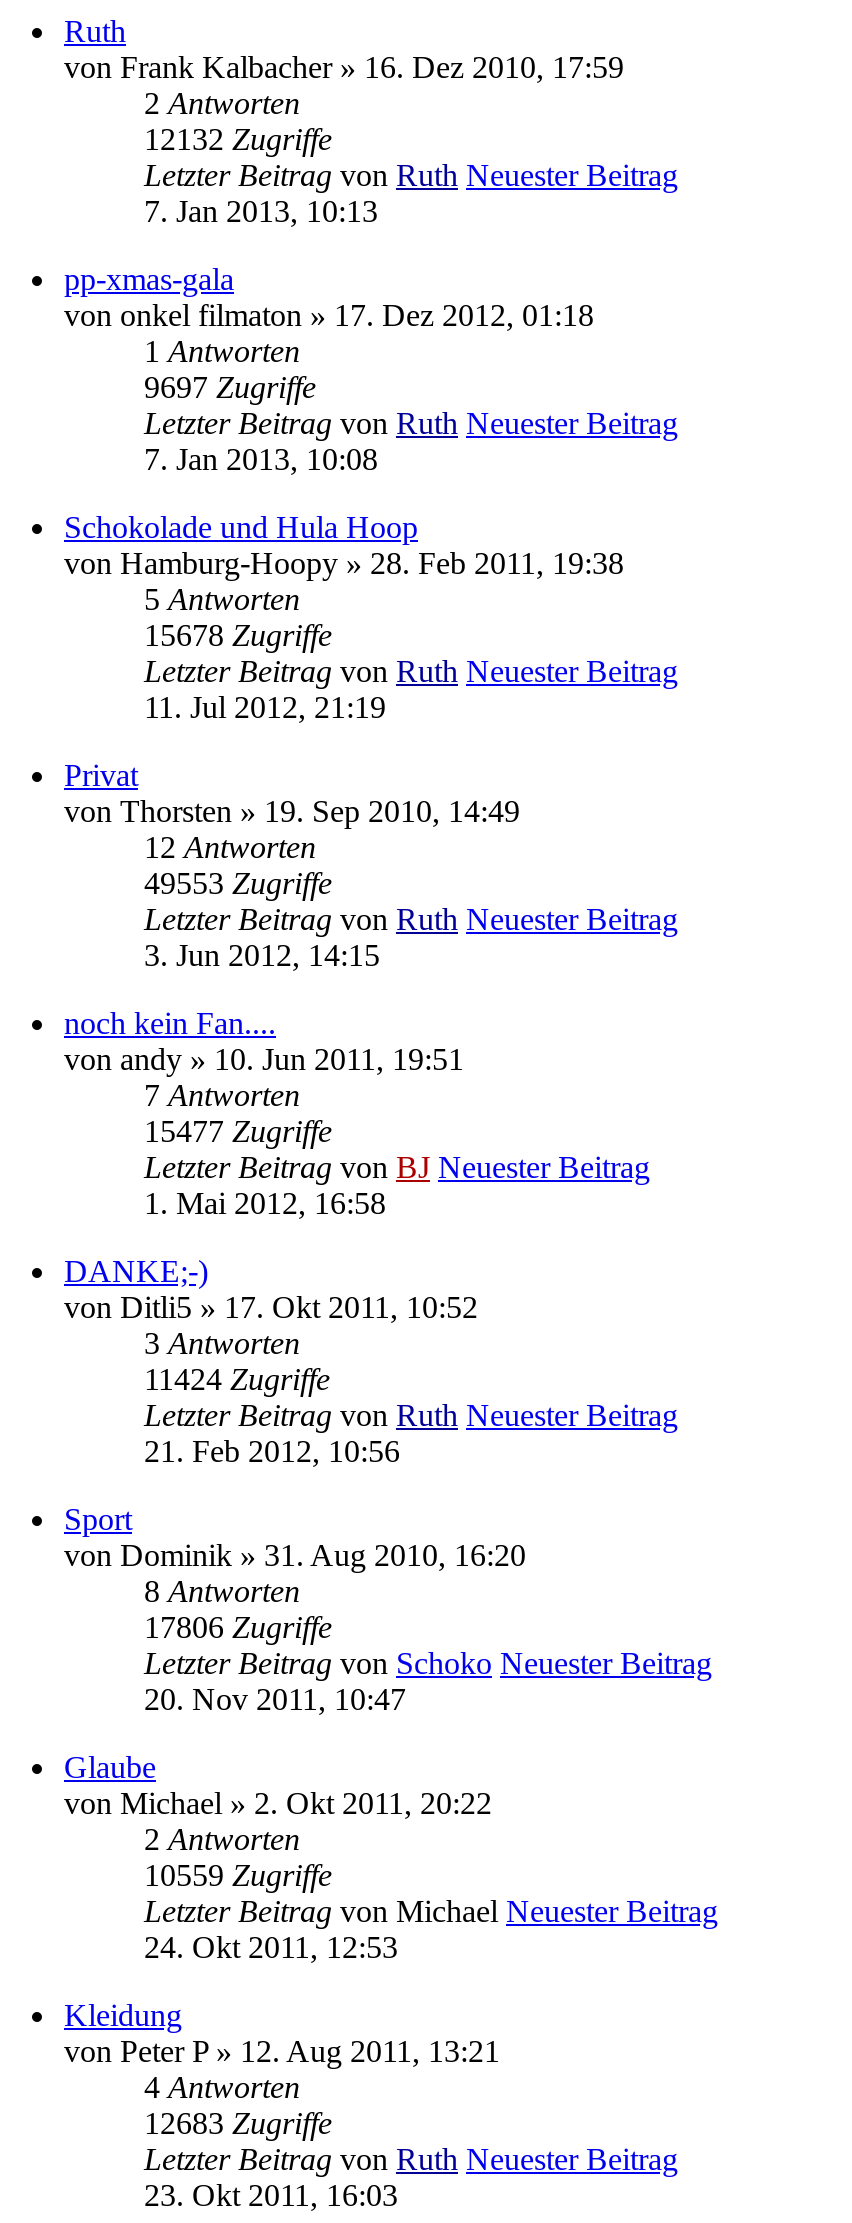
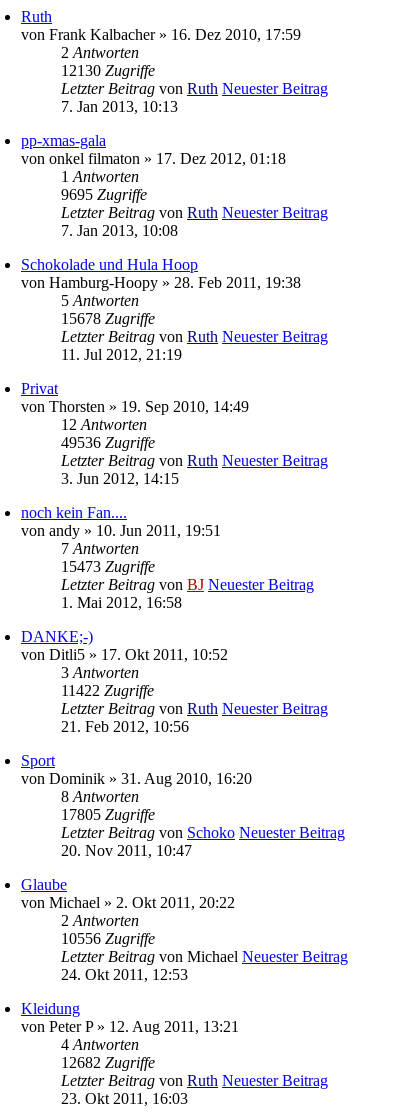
[144,123,332,157] 12132 Zugriffe -> [61,62,155,79] 12130 Zugriffe
[144,371,316,405] 9697 Zugriffe -> [61,186,147,203] 9695 Zugriffe
[144,867,332,901] 49553 Zugriffe -> [61,434,155,451] 49536 Zugriffe
[144,1115,332,1149] 15477 Zugriffe -> [61,558,155,575] 15473 Zugriffe
[144,1363,330,1397] 11424 Zugriffe -> [61,682,154,699] 11422 Zugriffe
[144,1611,332,1645] 17806 Zugriffe -> [61,806,155,823] 17805 Zugriffe
[144,1859,332,1893] 10559 Zugriffe -> [61,930,155,947] 10556 Zugriffe
[144,2107,332,2141] 12683 Zugriffe -> [61,1054,155,1071] 12682 Zugriffe

